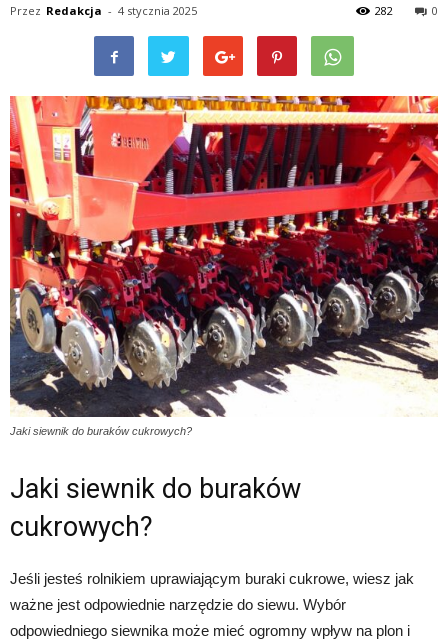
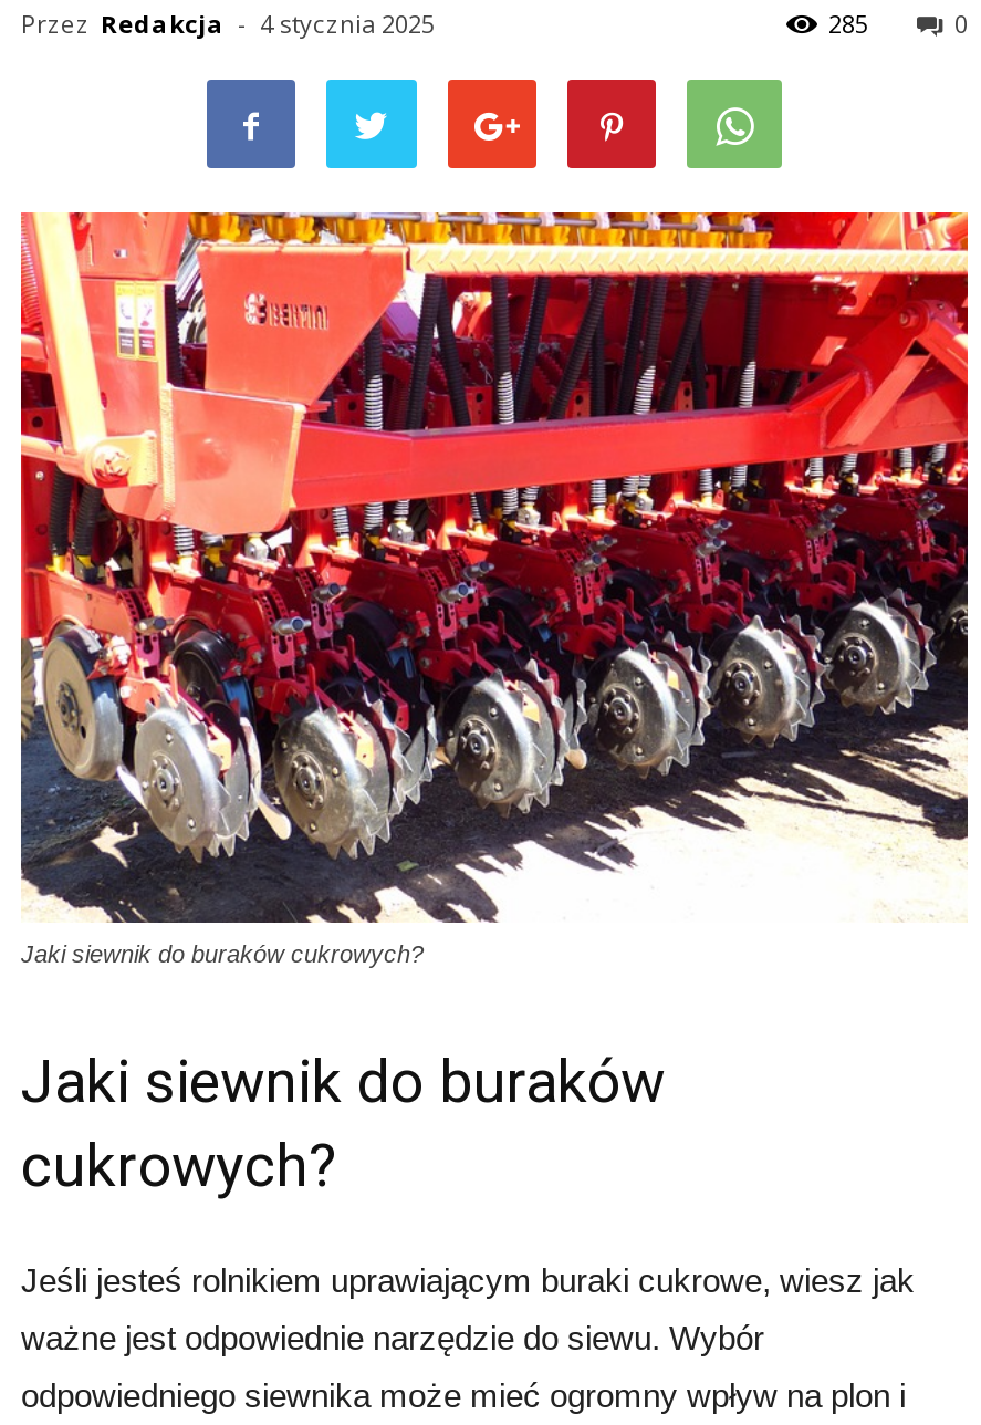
[375,3,393,18] 282 -> [828,7,868,40] 285

